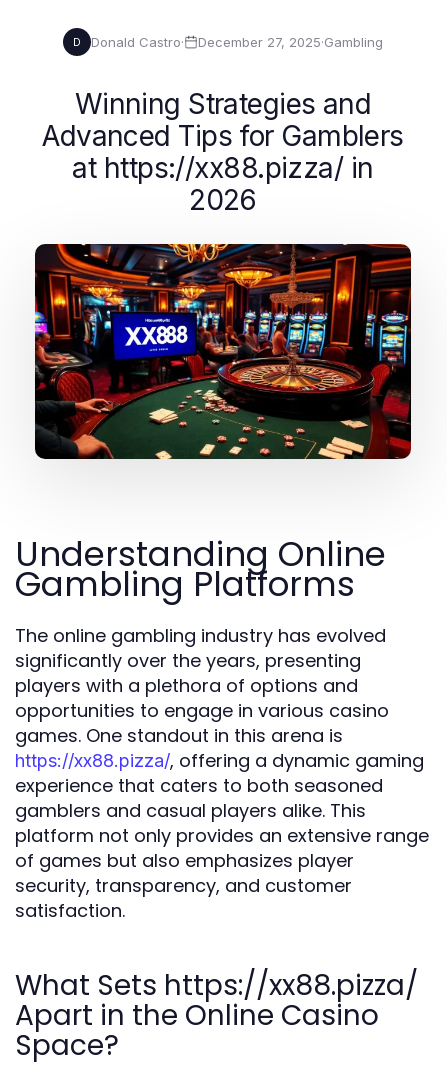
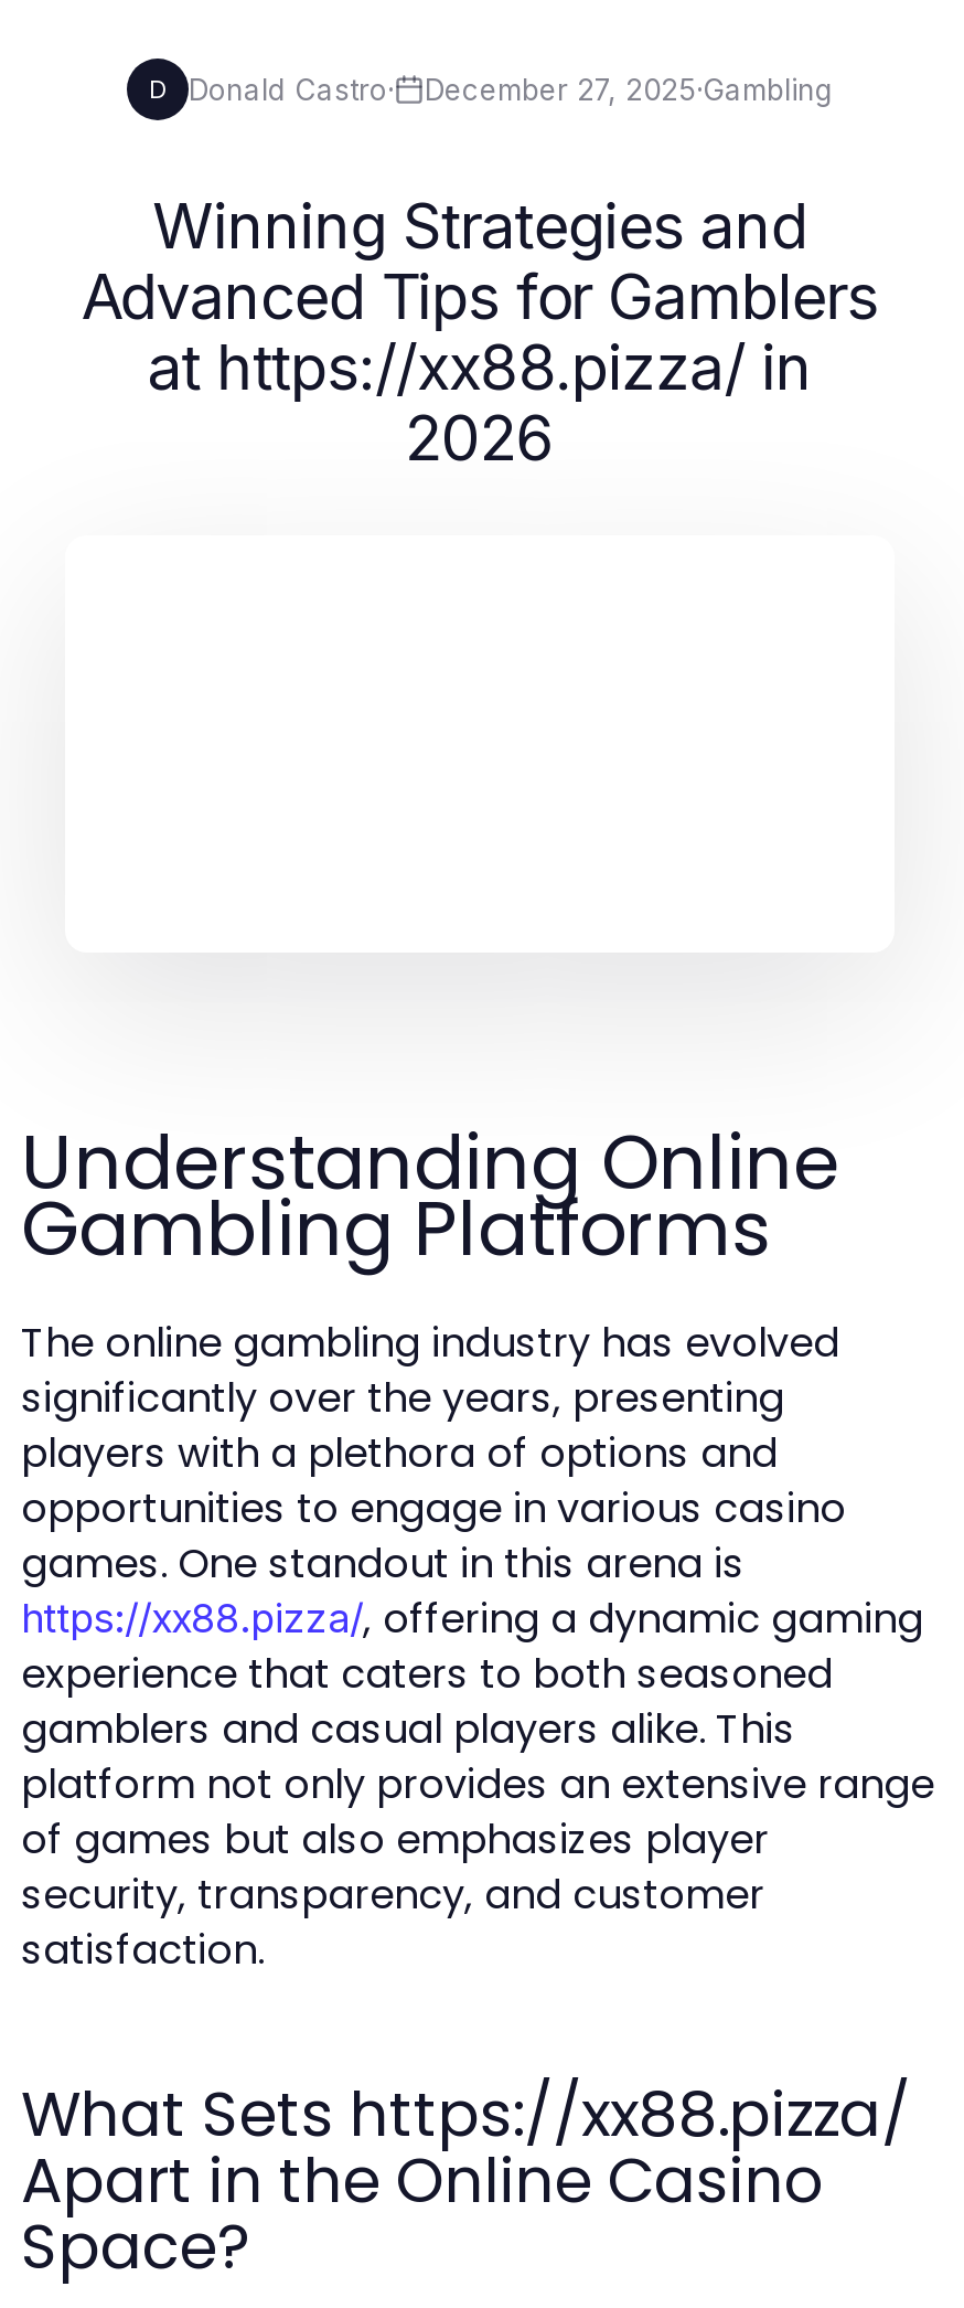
[34,243,412,460] [image] -> none

